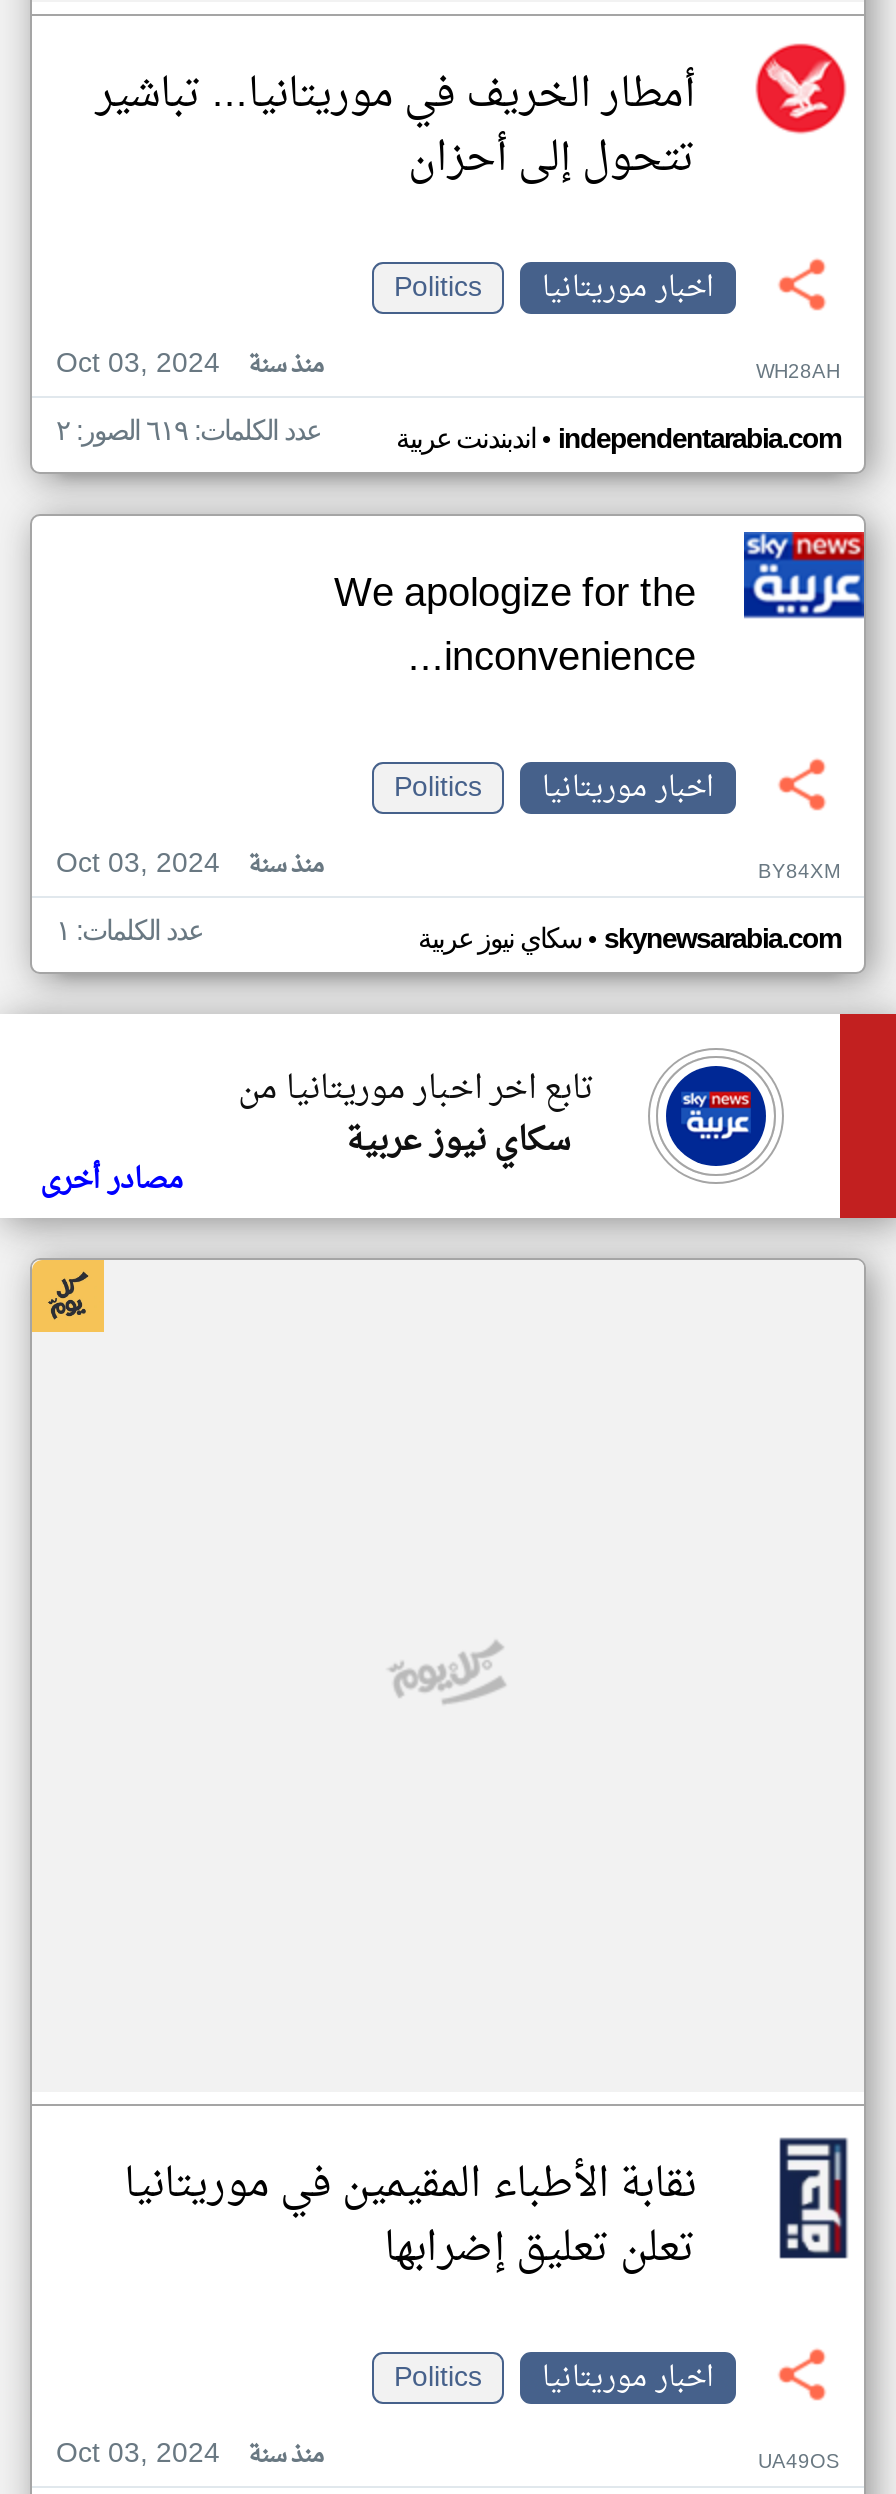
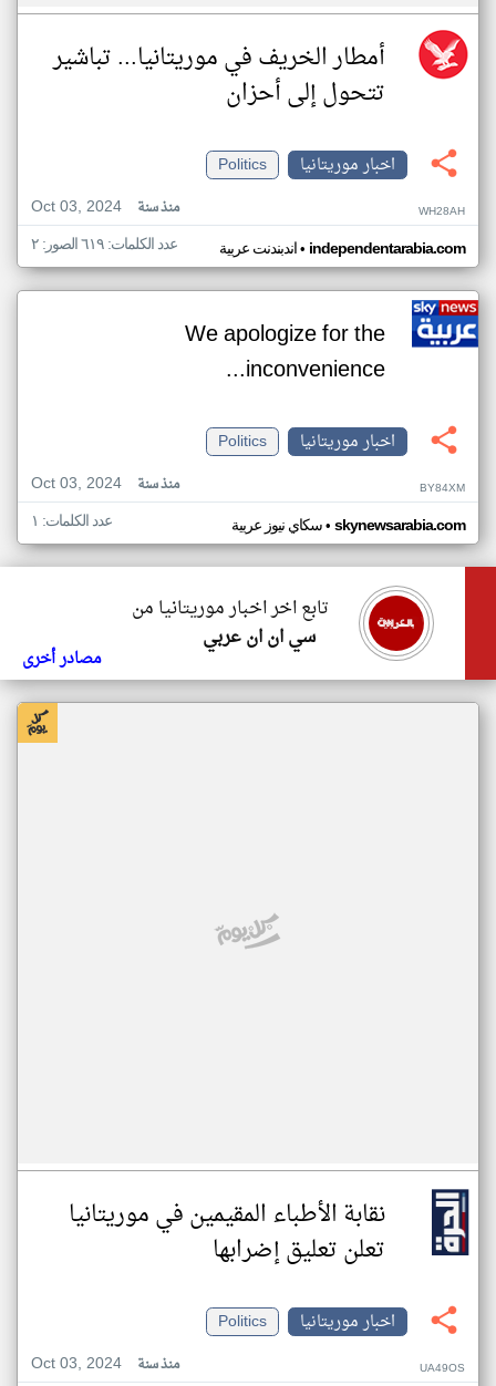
[664,1064,768,1168] [image] -> [368,594,425,652] [image]
[346,1112,570,1172] سكاي نيوز عربية -> [203,621,316,654] سي ان ان عربي

